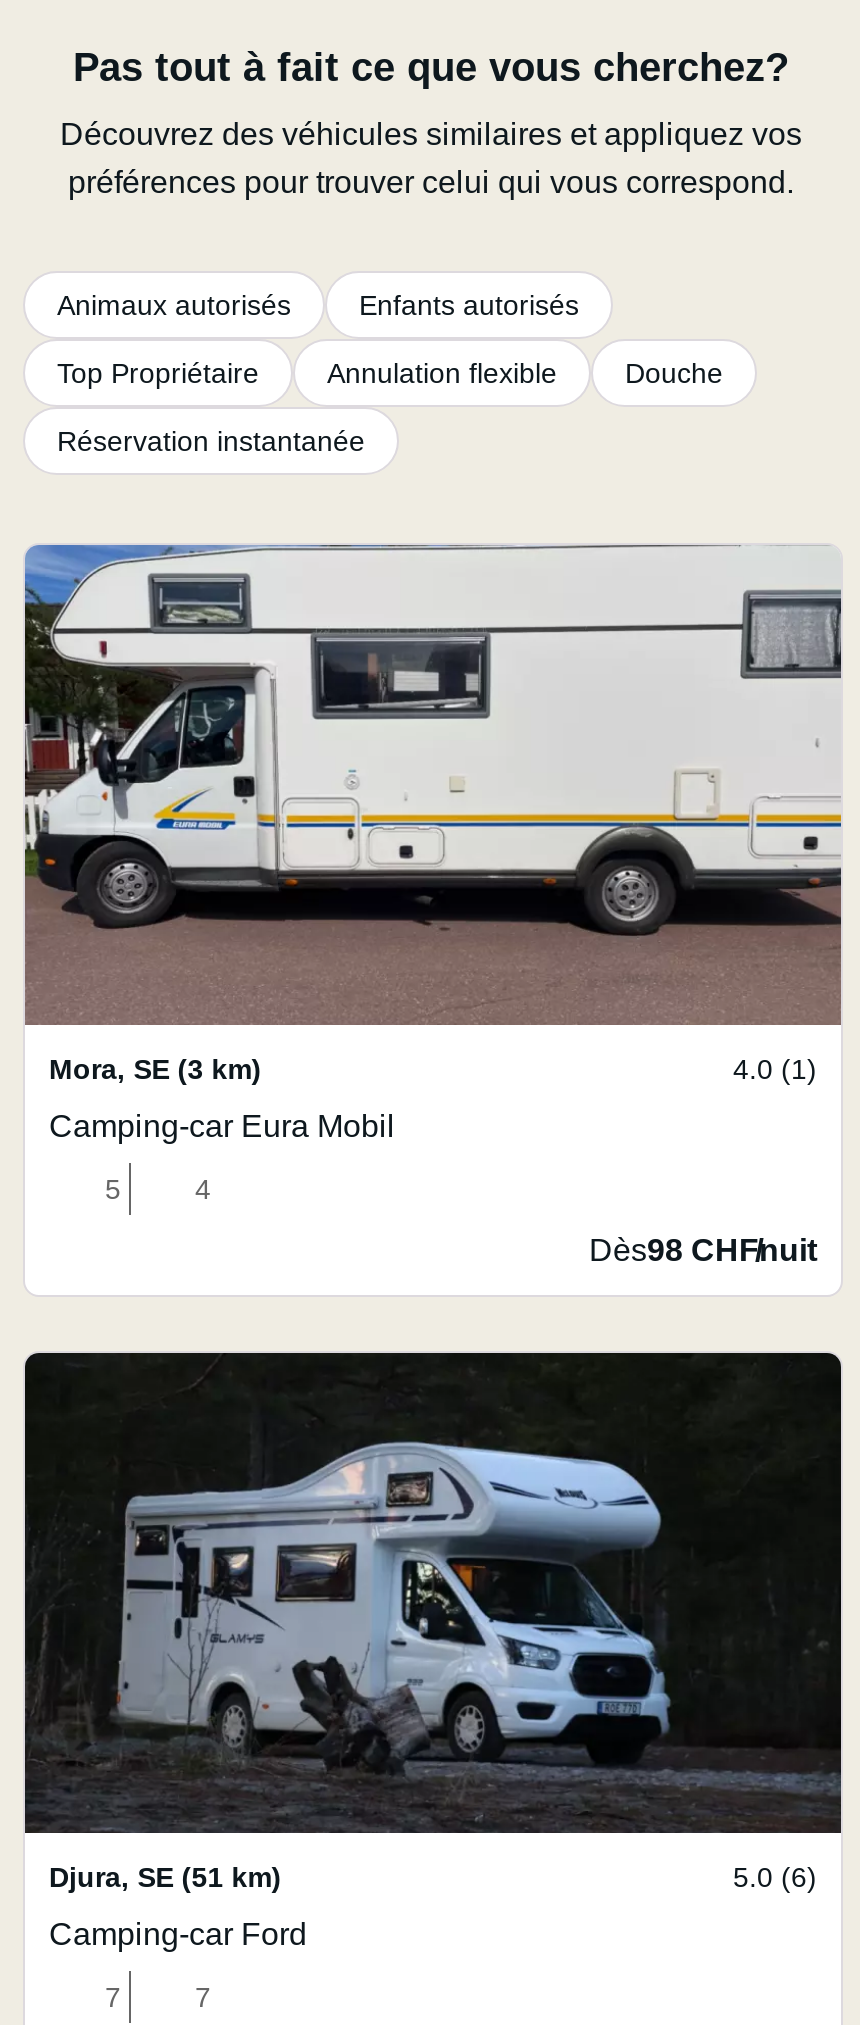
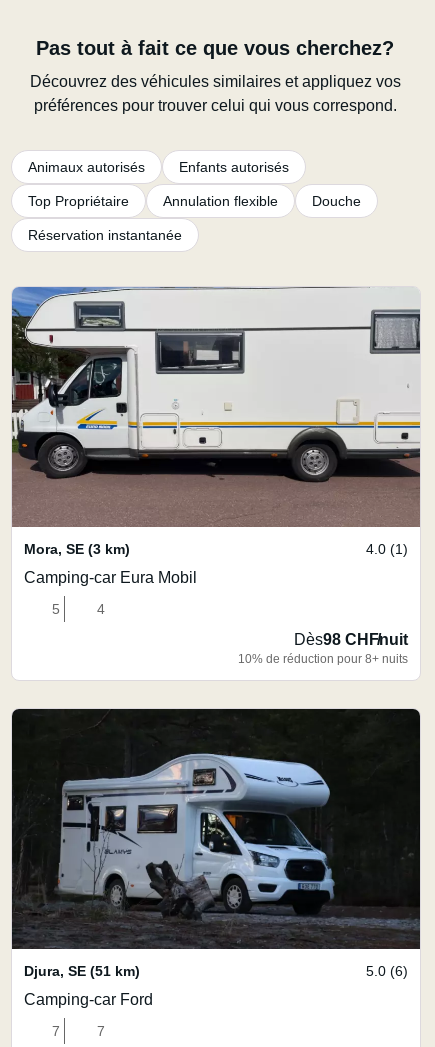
none -> [238,652,408,666] 10% de réduction pour 8+ nuits

